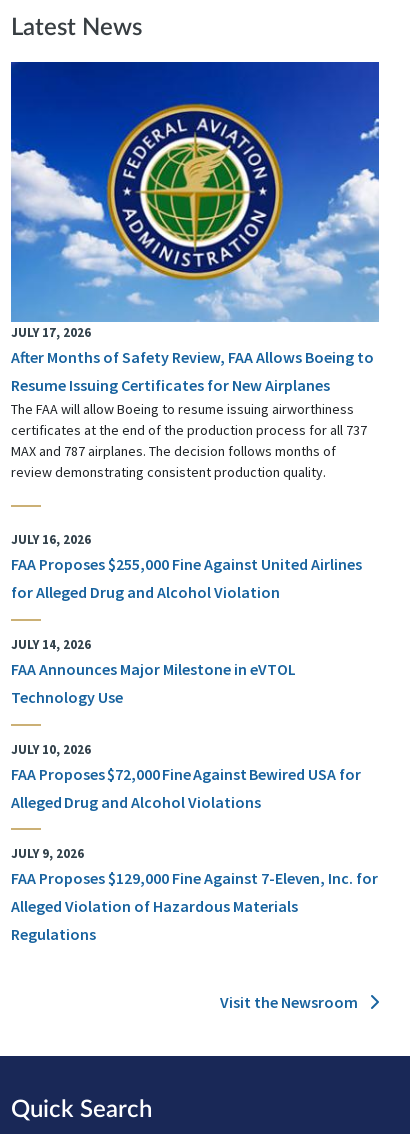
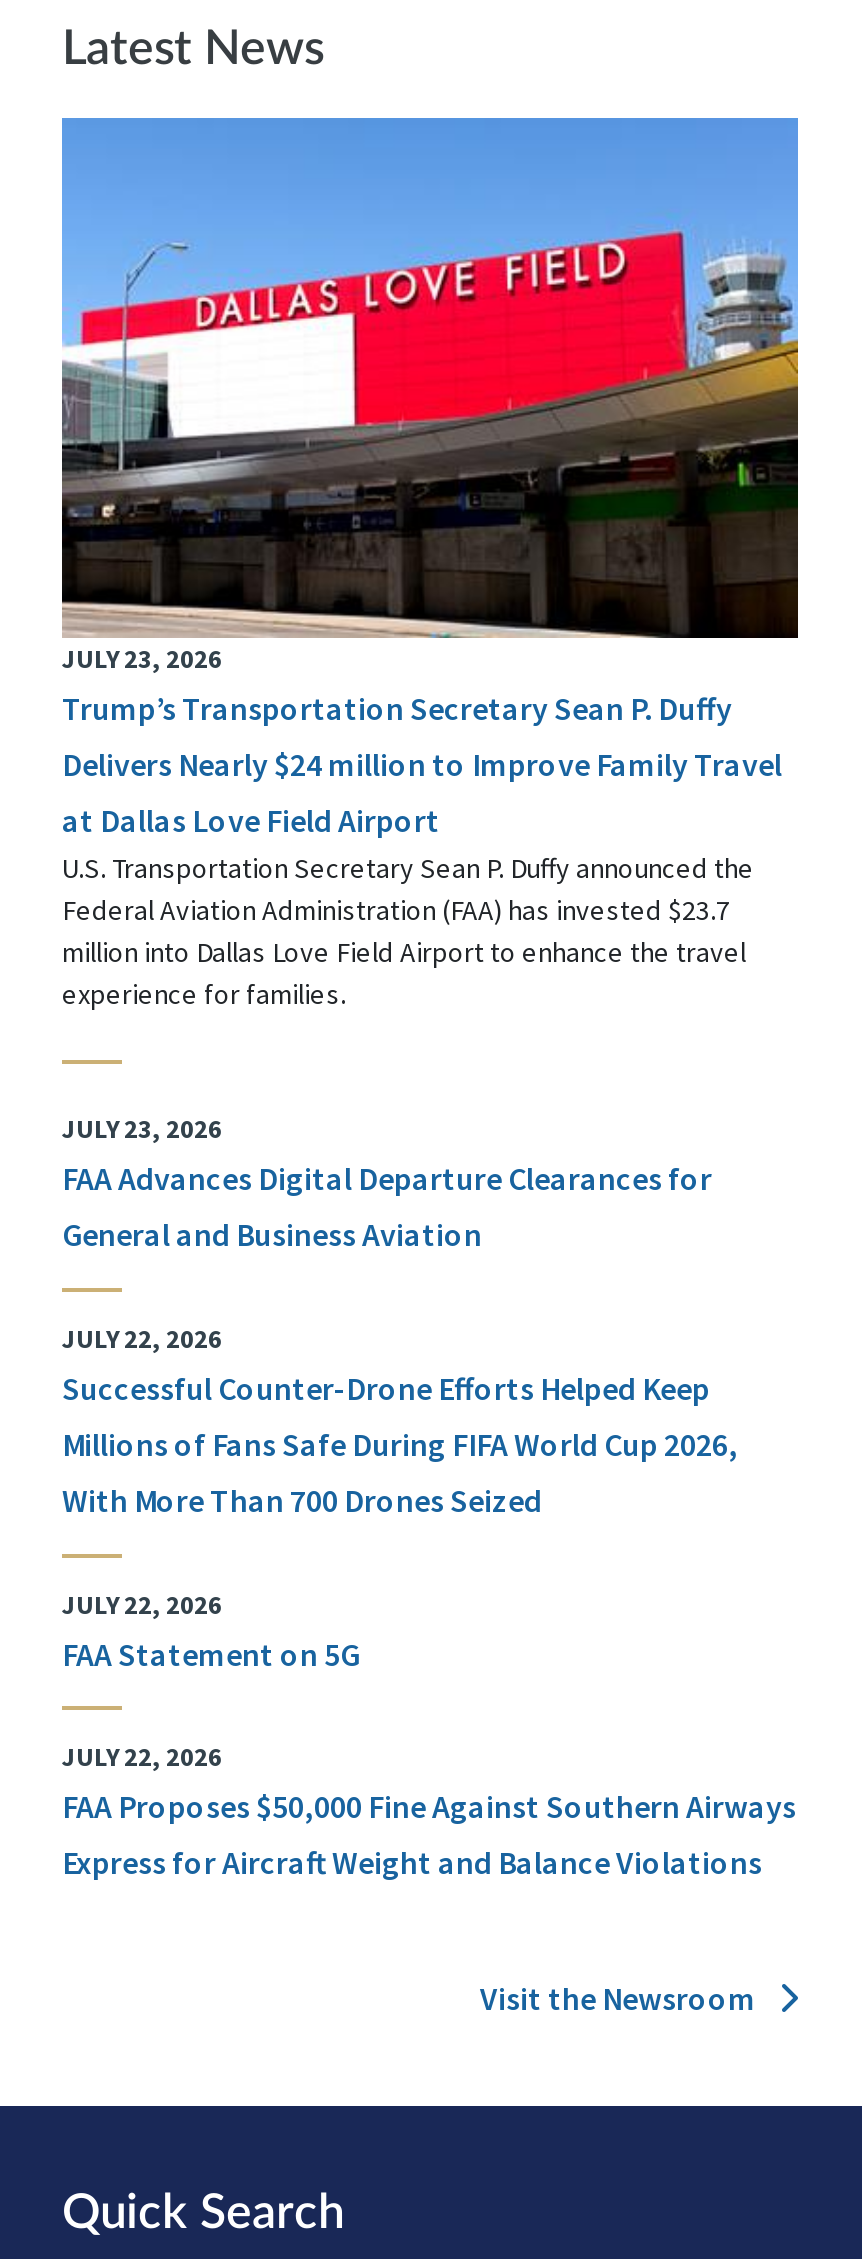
[10,61,380,481] [image] | JULY 17, 2026 | After Months of Safety Review, FAA Allows Boeing to | Resume Issuing Certificates for New Airplanes | The FAA will allow Boeing to resume issuing airworthiness | certificates at the end of the production process for all 737 | MAX and 787 airplanes. The decision follows months of | review demonstrating consistent production quality. -> [60,116,800,1011] [image] | JULY 23, 2026 | Trump’s Transportation Secretary Sean P. Duffy | Delivers Nearly $24 million to Improve Family Travel | at Dallas Love Field Airport | U.S. Transportation Secretary Sean P. Duffy announced the | Federal Aviation Administration (FAA) has invested $23.7 | million into Dallas Love Field Airport to enhance the travel | experience for families.
[11,531,362,602] JULY 16, 2026 | FAA Proposes $255,000 Fine Against United Airlines | for Alleged Drug and Alcohol Violation -> [62,1113,712,1255] JULY 23, 2026 | FAA Advances Digital Departure Clearances for | General and Business Aviation
[11,636,296,707] JULY 14, 2026 | FAA Announces Major Milestone in eVTOL | Technology Use -> [62,1322,738,1520] JULY 22, 2026 | Successful Counter-Drone Efforts Helped Keep | Millions of Fans Safe During FIFA World Cup 2026, | With More Than 700 Drones Seized
[11,741,361,812] JULY 10, 2026 | FAA Proposes $72,000 Fine Against Bewired USA for | Alleged Drug and Alcohol Violations -> [62,1587,360,1673] JULY 22, 2026 | FAA Statement on 5G
[11,845,378,944] JULY 9, 2026 | FAA Proposes $129,000 Fine Against 7-Eleven, Inc. for | Alleged Violation of Hazardous Materials | Regulations -> [62,1740,796,1882] JULY 22, 2026 | FAA Proposes $50,000 Fine Against Southern Airways | Express for Aircraft Weight and Balance Violations

